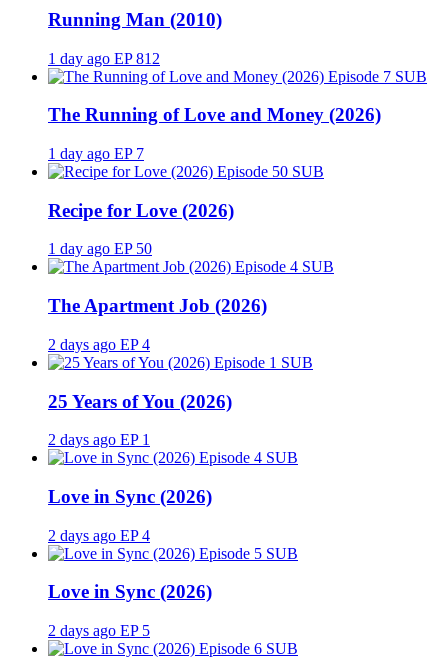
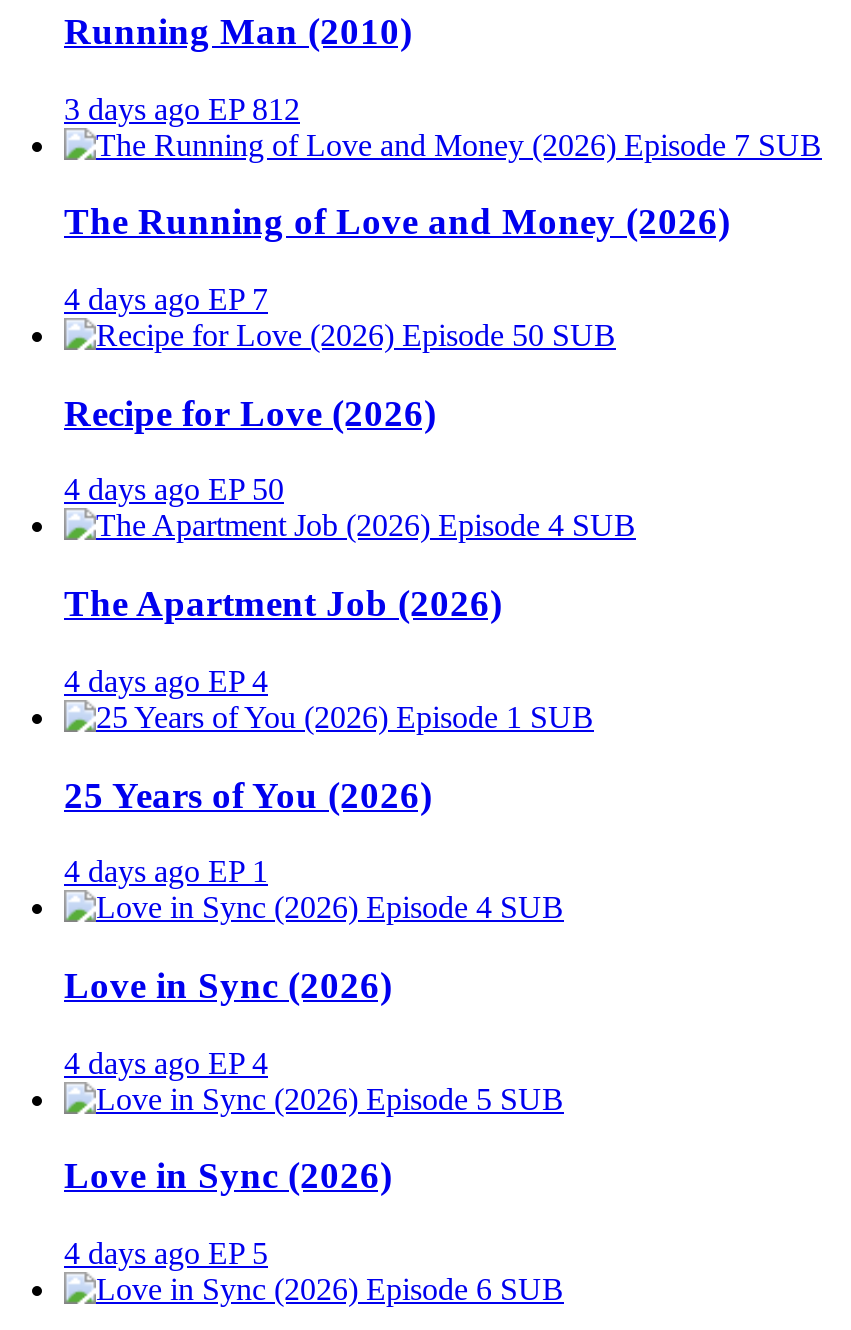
[48,50,160,67] 1 day ago EP 812 -> [64,91,300,125] 3 days ago EP 812
[48,145,144,162] 1 day ago EP 7 -> [64,282,268,316] 4 days ago EP 7
[48,240,152,257] 1 day ago EP 50 -> [64,473,284,507] 4 days ago EP 50
[48,336,150,353] 2 days ago EP 4 -> [64,664,268,698] 4 days ago EP 4
[48,431,150,448] 2 days ago EP 1 -> [64,855,268,889] 4 days ago EP 1
[48,527,150,544] 2 days ago EP 4 -> [64,1046,268,1080] 4 days ago EP 4
[48,622,150,639] 2 days ago EP 5 -> [64,1236,268,1270] 4 days ago EP 5

